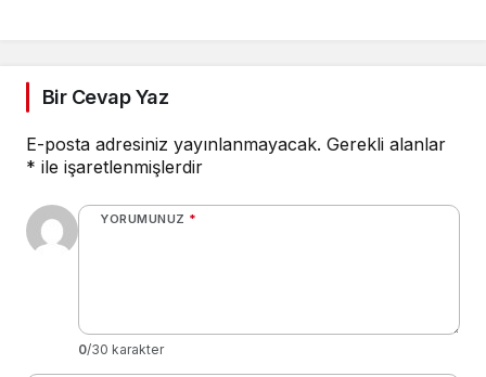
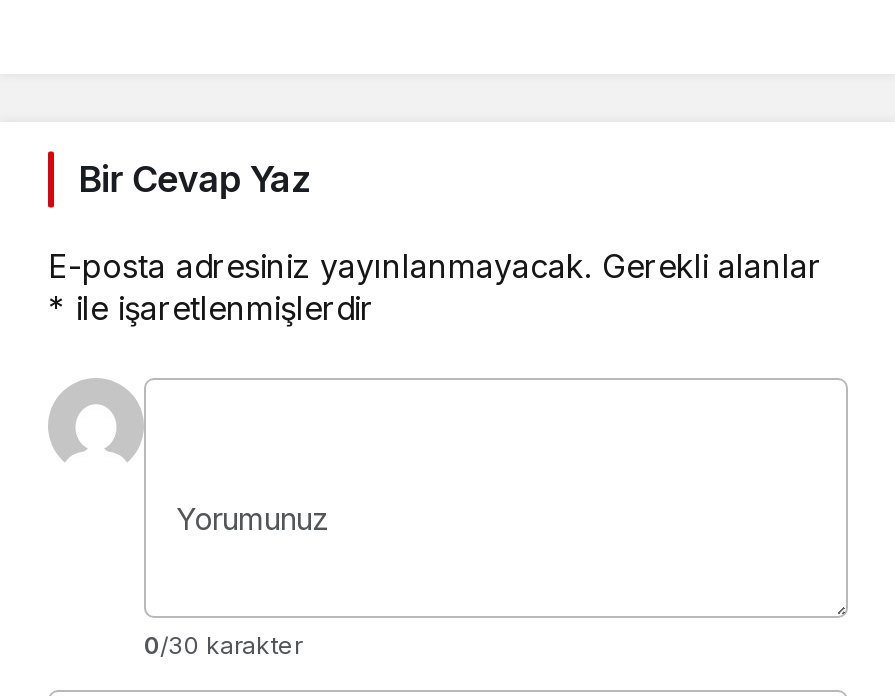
[100,212,197,227] YORUMUNUZ * -> [176,500,328,538] Yorumunuz

